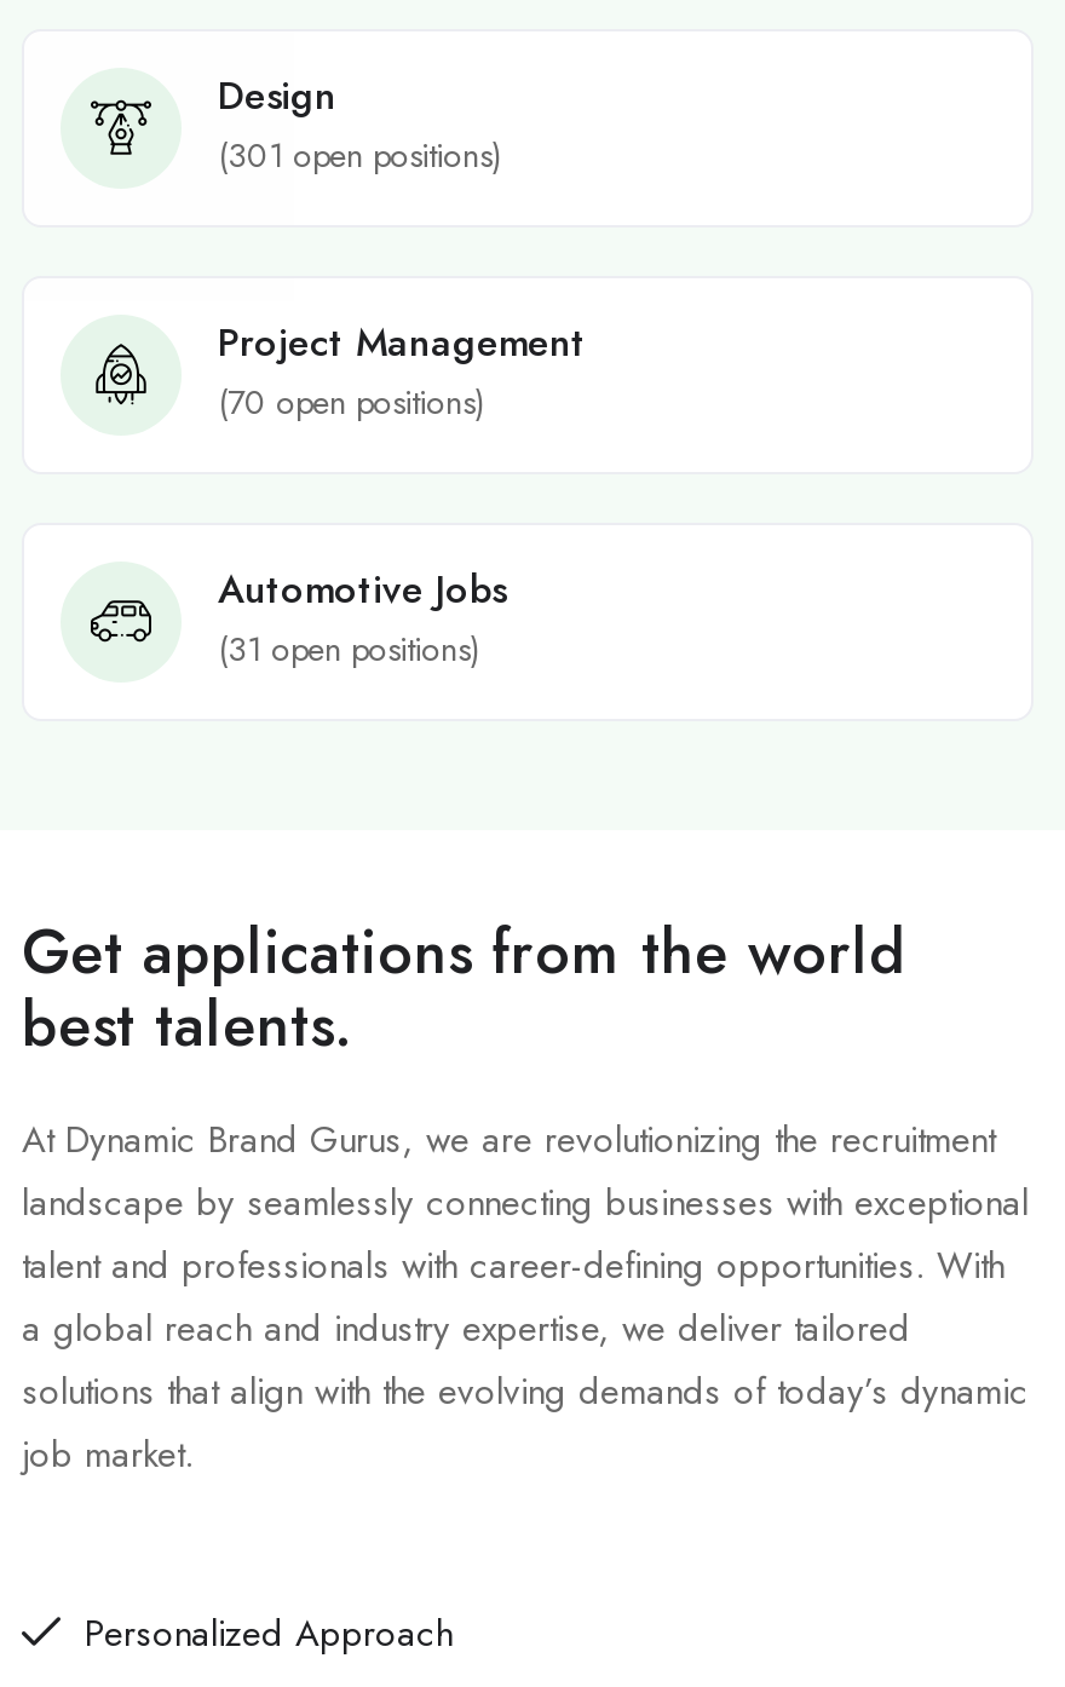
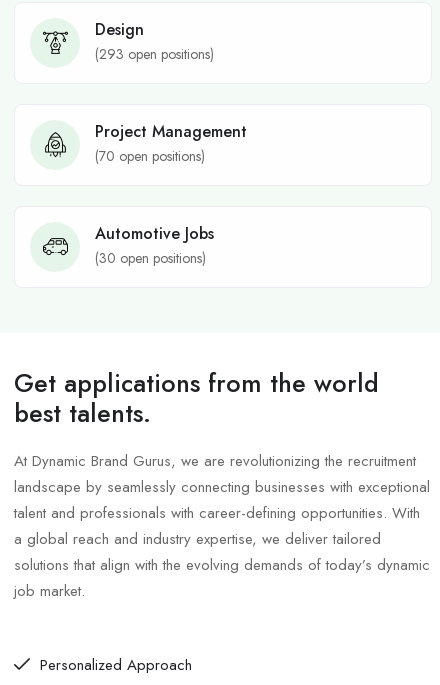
[218,132,501,180] (301 open positions) -> [95,44,214,64] (293 open positions)
[218,625,479,674] (31 open positions) -> [95,248,206,268] (30 open positions)

